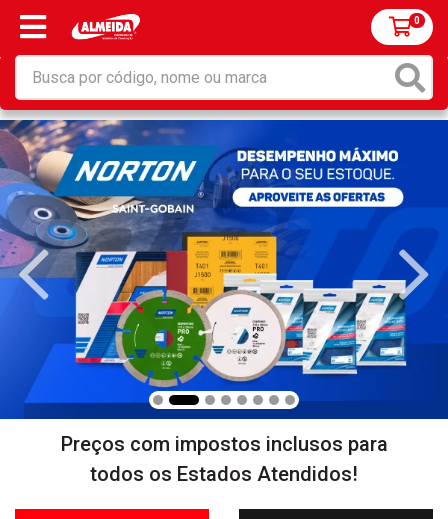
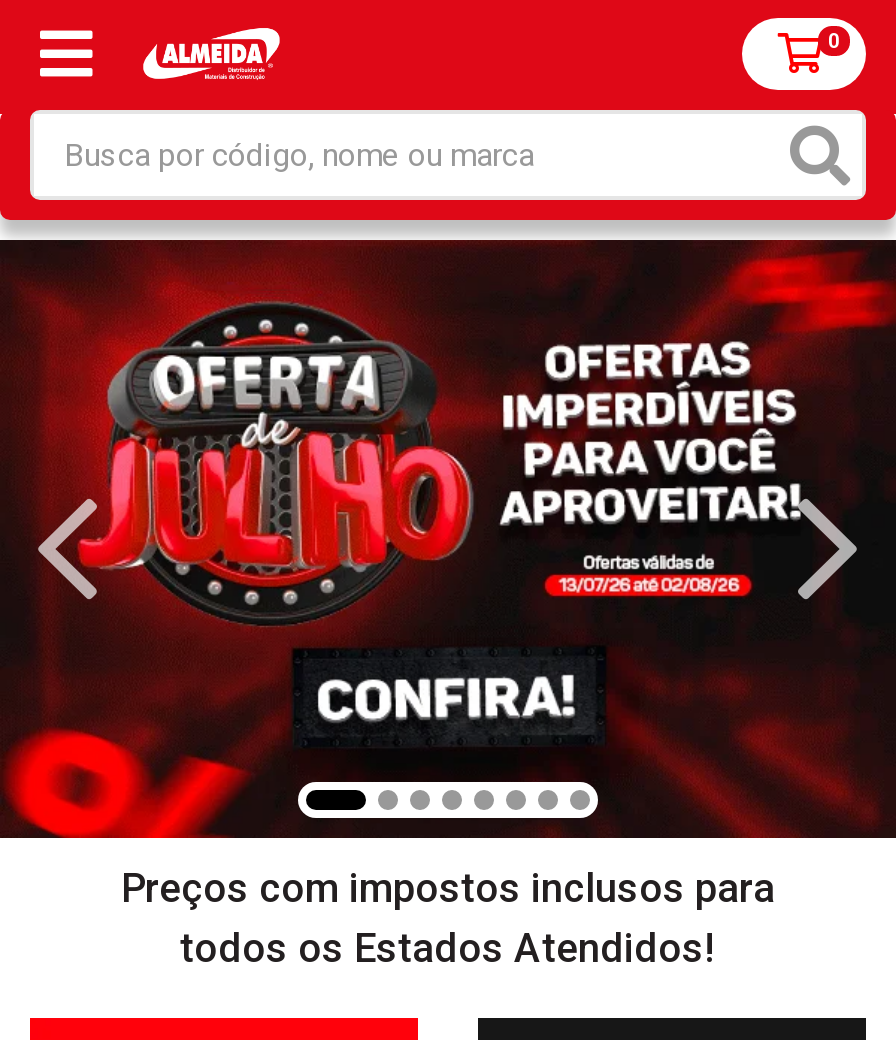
[3,119,445,420] [image] -> [6,238,890,840] [image]

